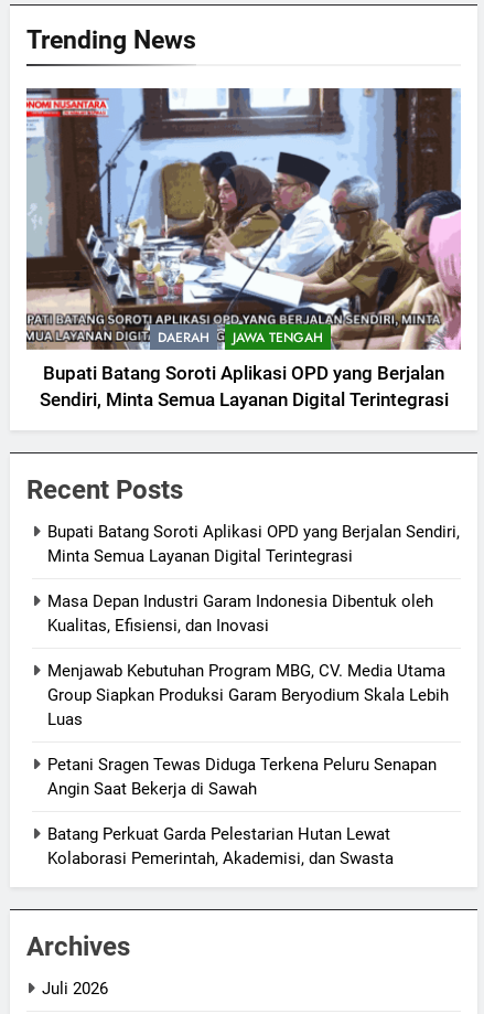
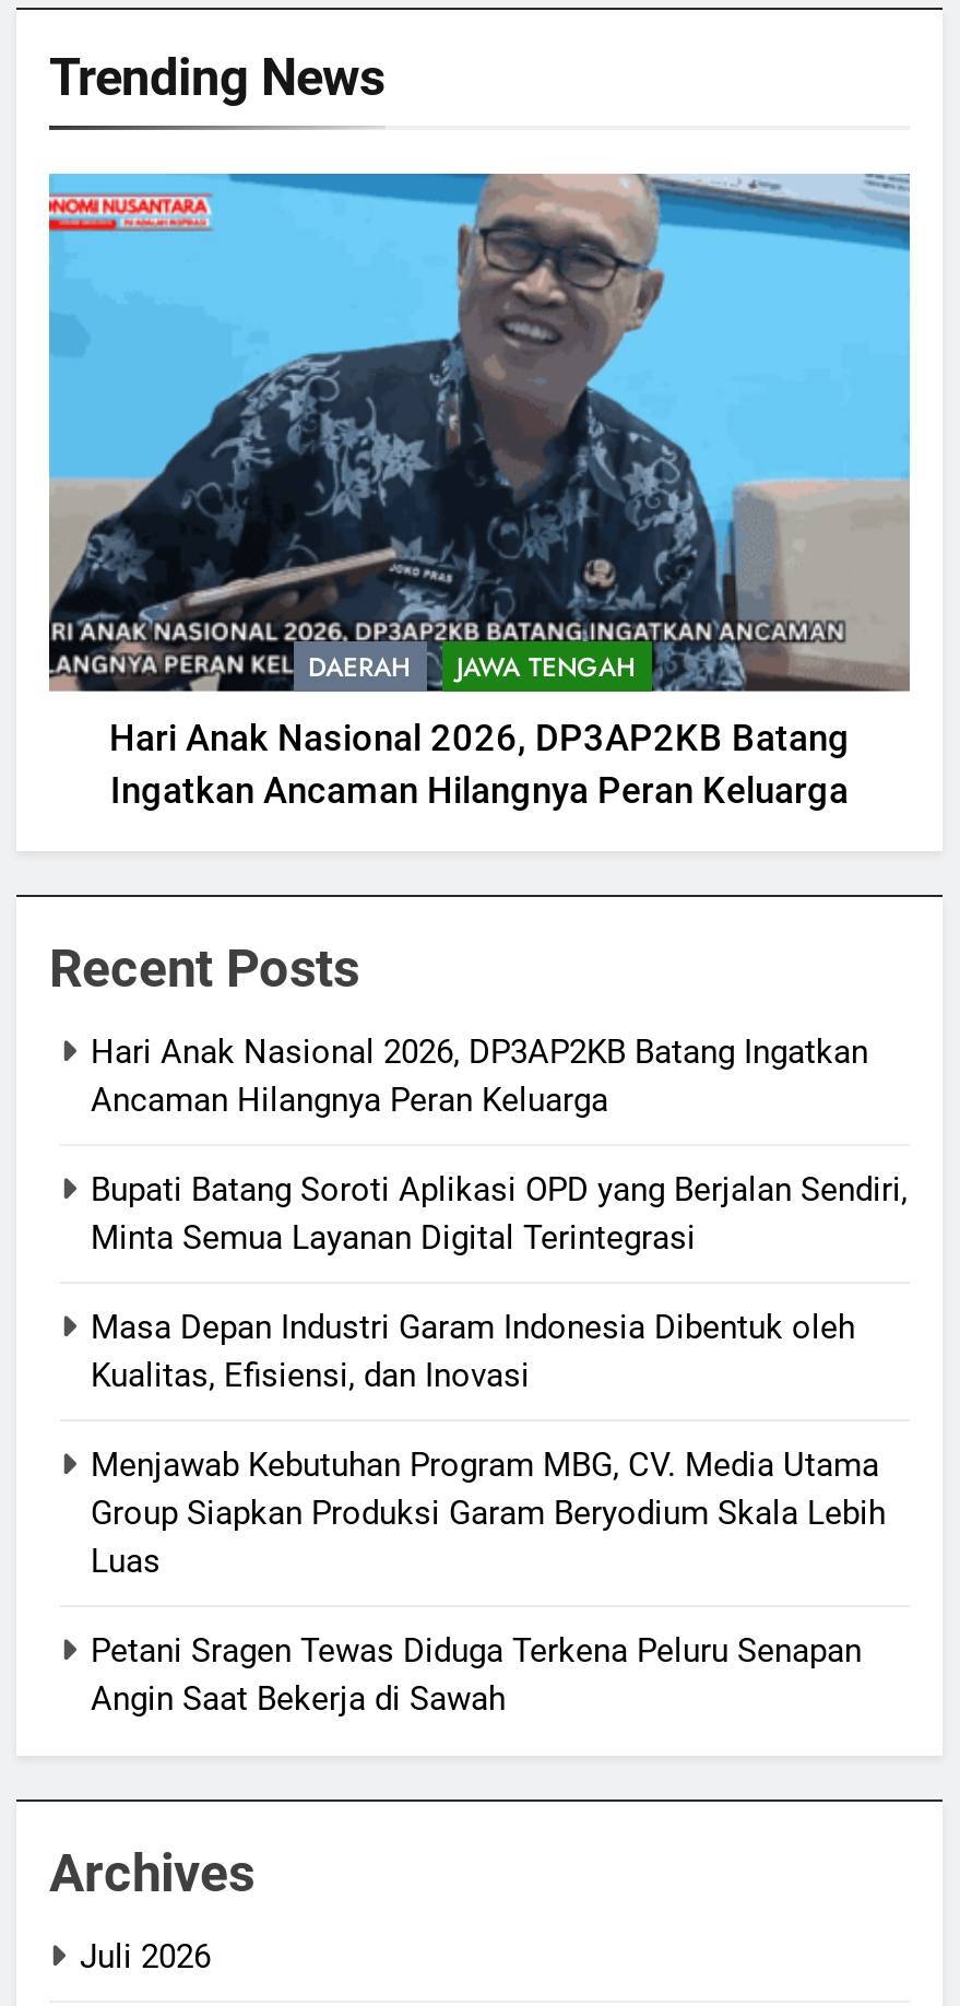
[25,87,462,410] [image] | Bupati Batang Soroti Aplikasi OPD yang Berjalan | Sendiri, Minta Semua Layanan Digital Terintegrasi -> [47,172,912,811] [image] | Hari Anak Nasional 2026, DP3AP2KB Batang | Ingatkan Ancaman Hilangnya Peran Keluarga
none -> [91,1032,868,1119] Hari Anak Nasional 2026, DP3AP2KB Batang Ingatkan | Ancaman Hilangnya Peran Keluarga
moved [47,522,460,799] -> [91,1170,908,1718]: Bupati Batang Soroti Aplikasi OPD yang Berjalan Sendiri, | Minta Semua Layanan Digital Terintegrasi | Masa Depan Industri Garam Indonesia Dibentuk oleh | ... | Petani Sragen Tewas Diduga Terkena Peluru Senapan | Angin Saat Bekerja di Sawah
[47,824,394,868] Batang Perkuat Garda Pelestarian Hutan Lewat | Kolaborasi Pemerintah, Akademisi, dan Swasta -> none

